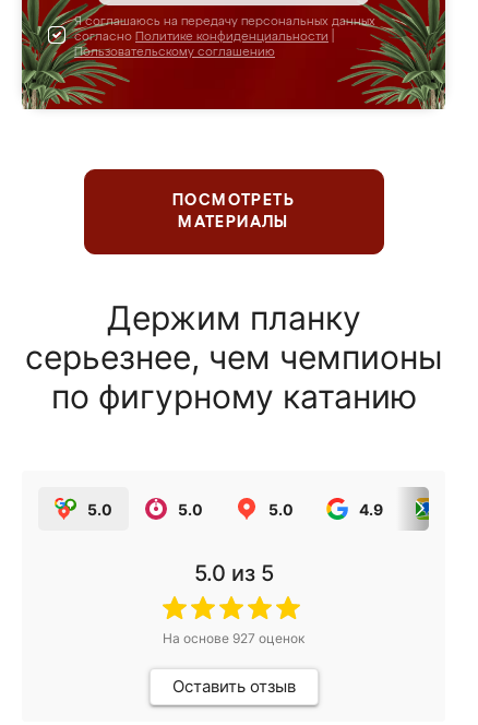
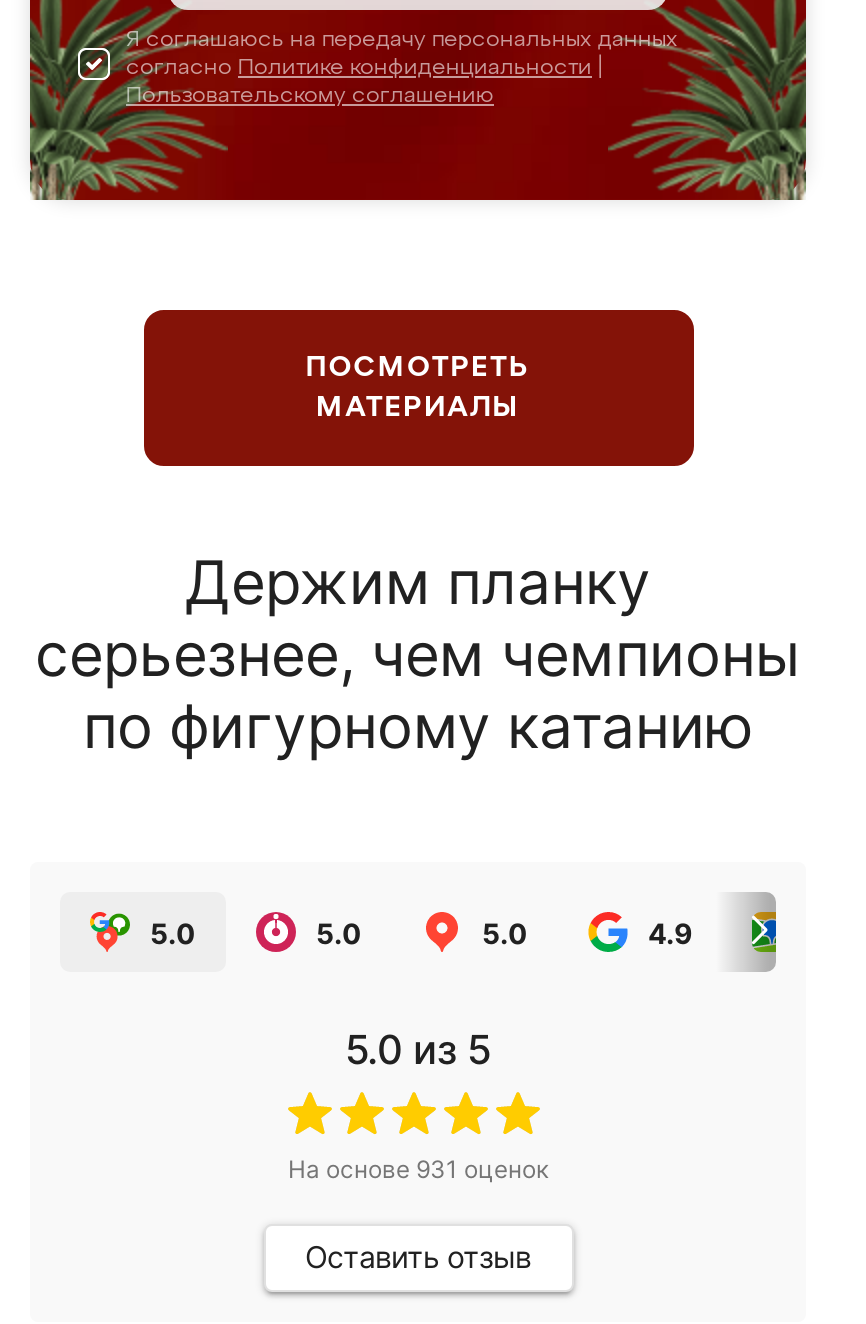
[163,630,304,646] На основе 927 оценок -> [288,1154,548,1184] На основе 931 оценок

